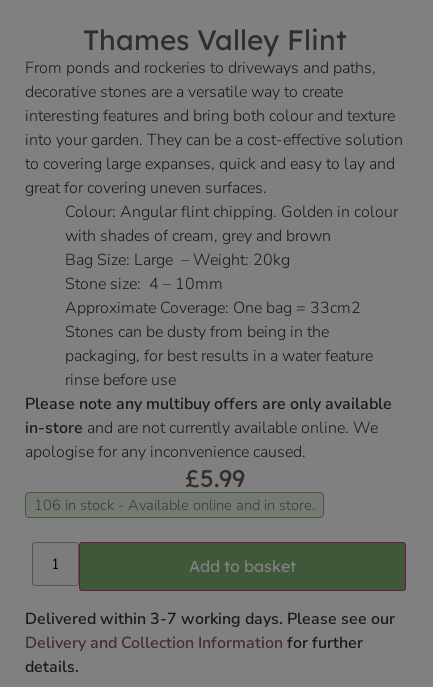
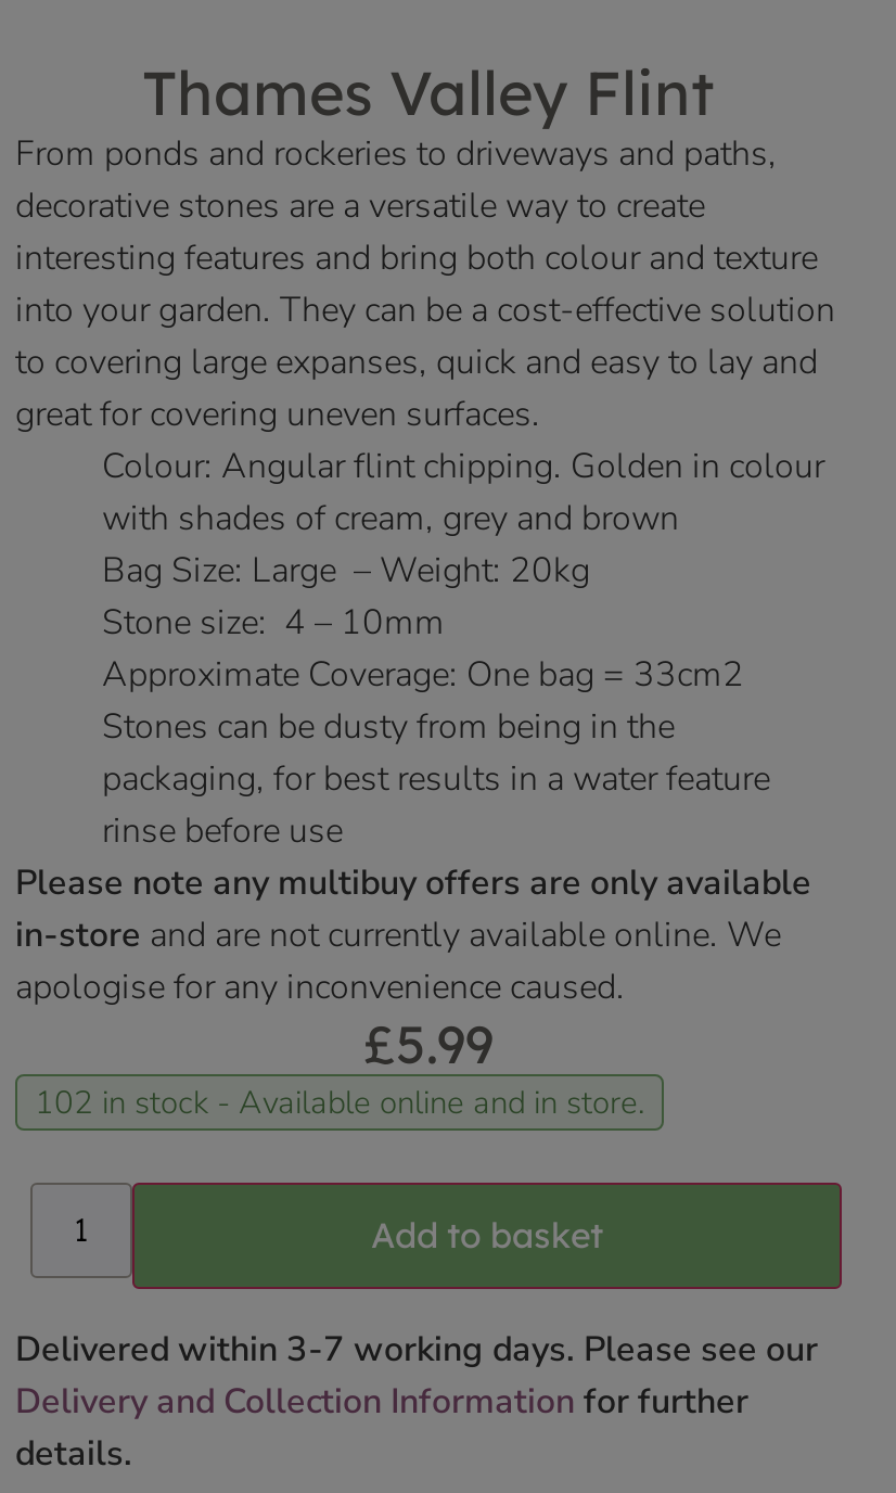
[34,495,315,515] 106 in stock - Available online and in store. -> [35,1082,644,1125] 102 in stock - Available online and in store.

